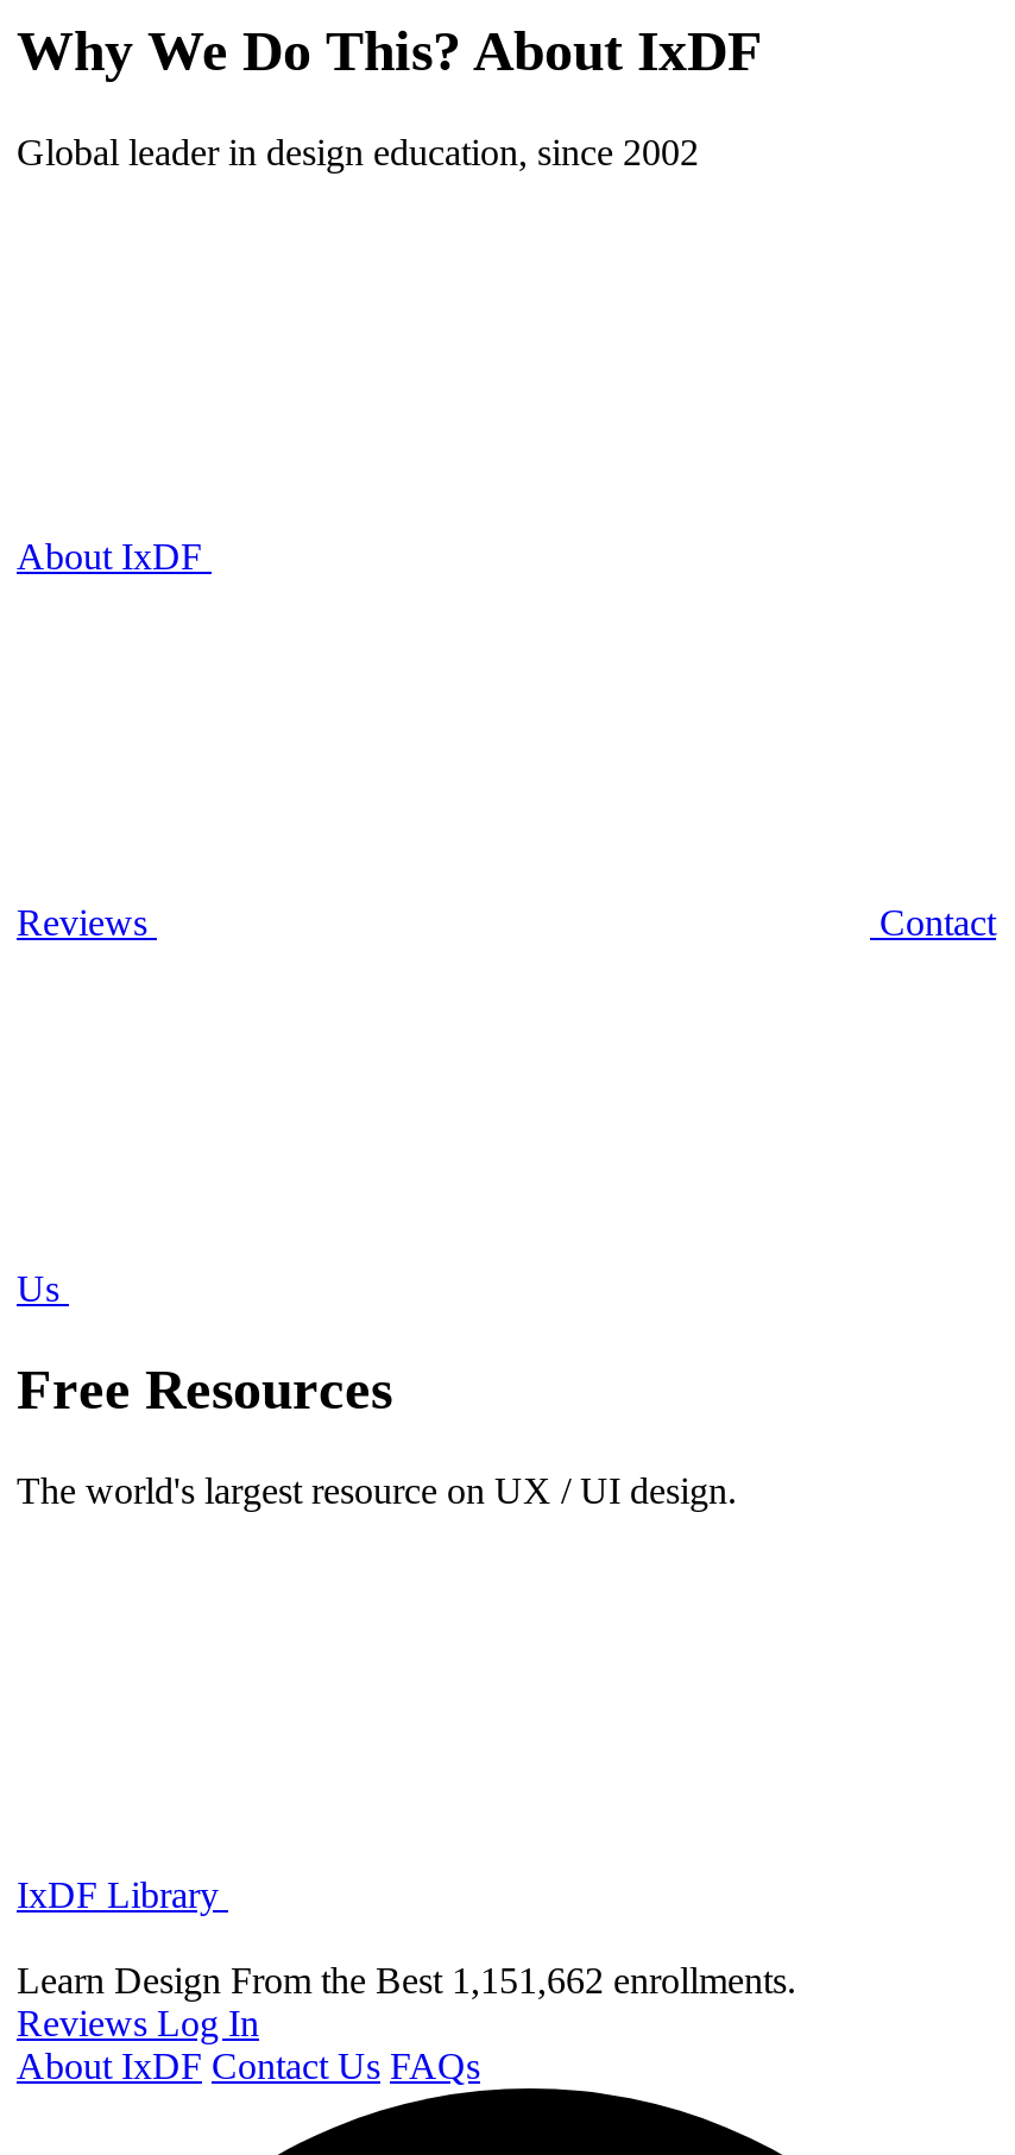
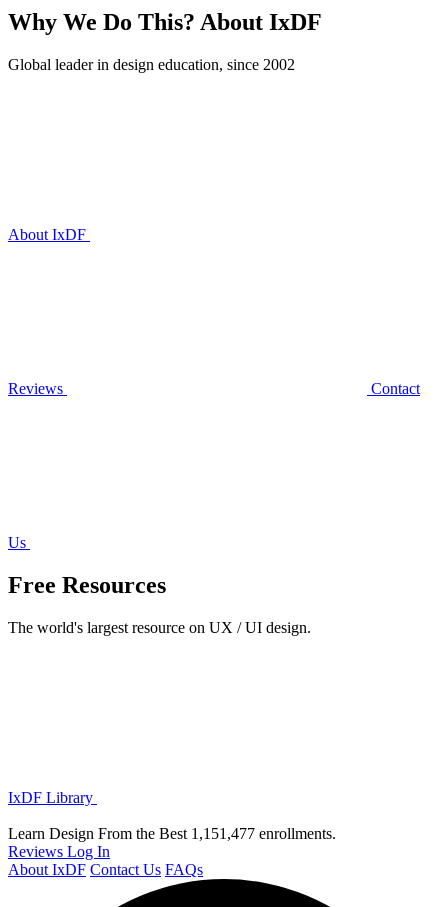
[17,1959,796,2000] Learn Design From the Best 1,151,662 enrollments. -> [8,825,336,842] Learn Design From the Best 1,151,477 enrollments.

